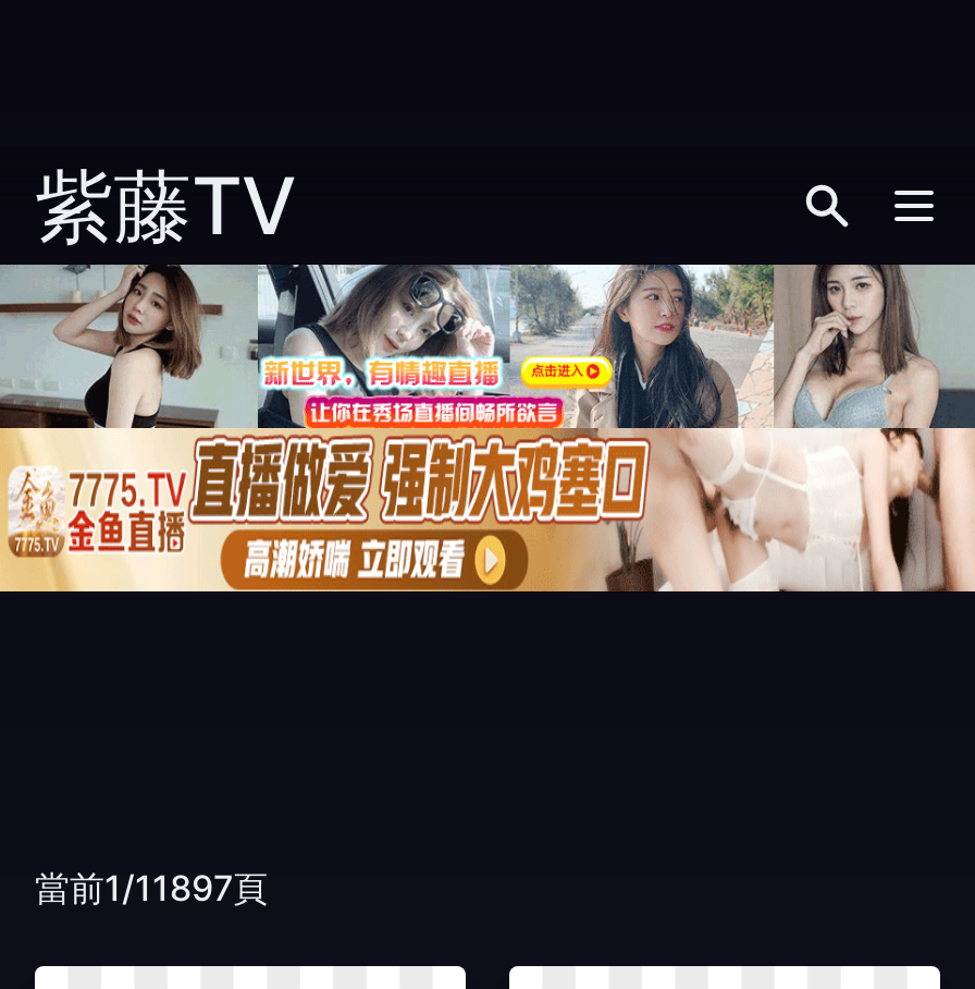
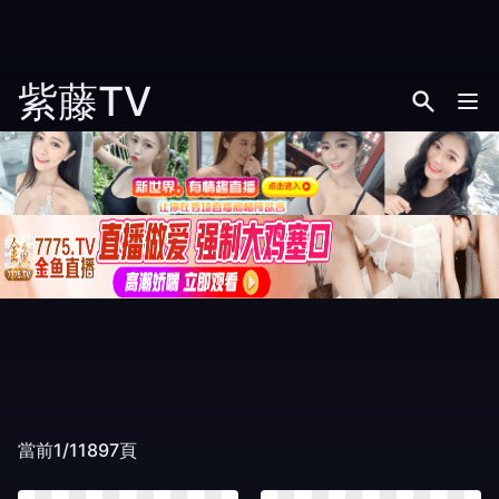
[7,262,968,594] [image] -> [3,130,496,300] [image]

